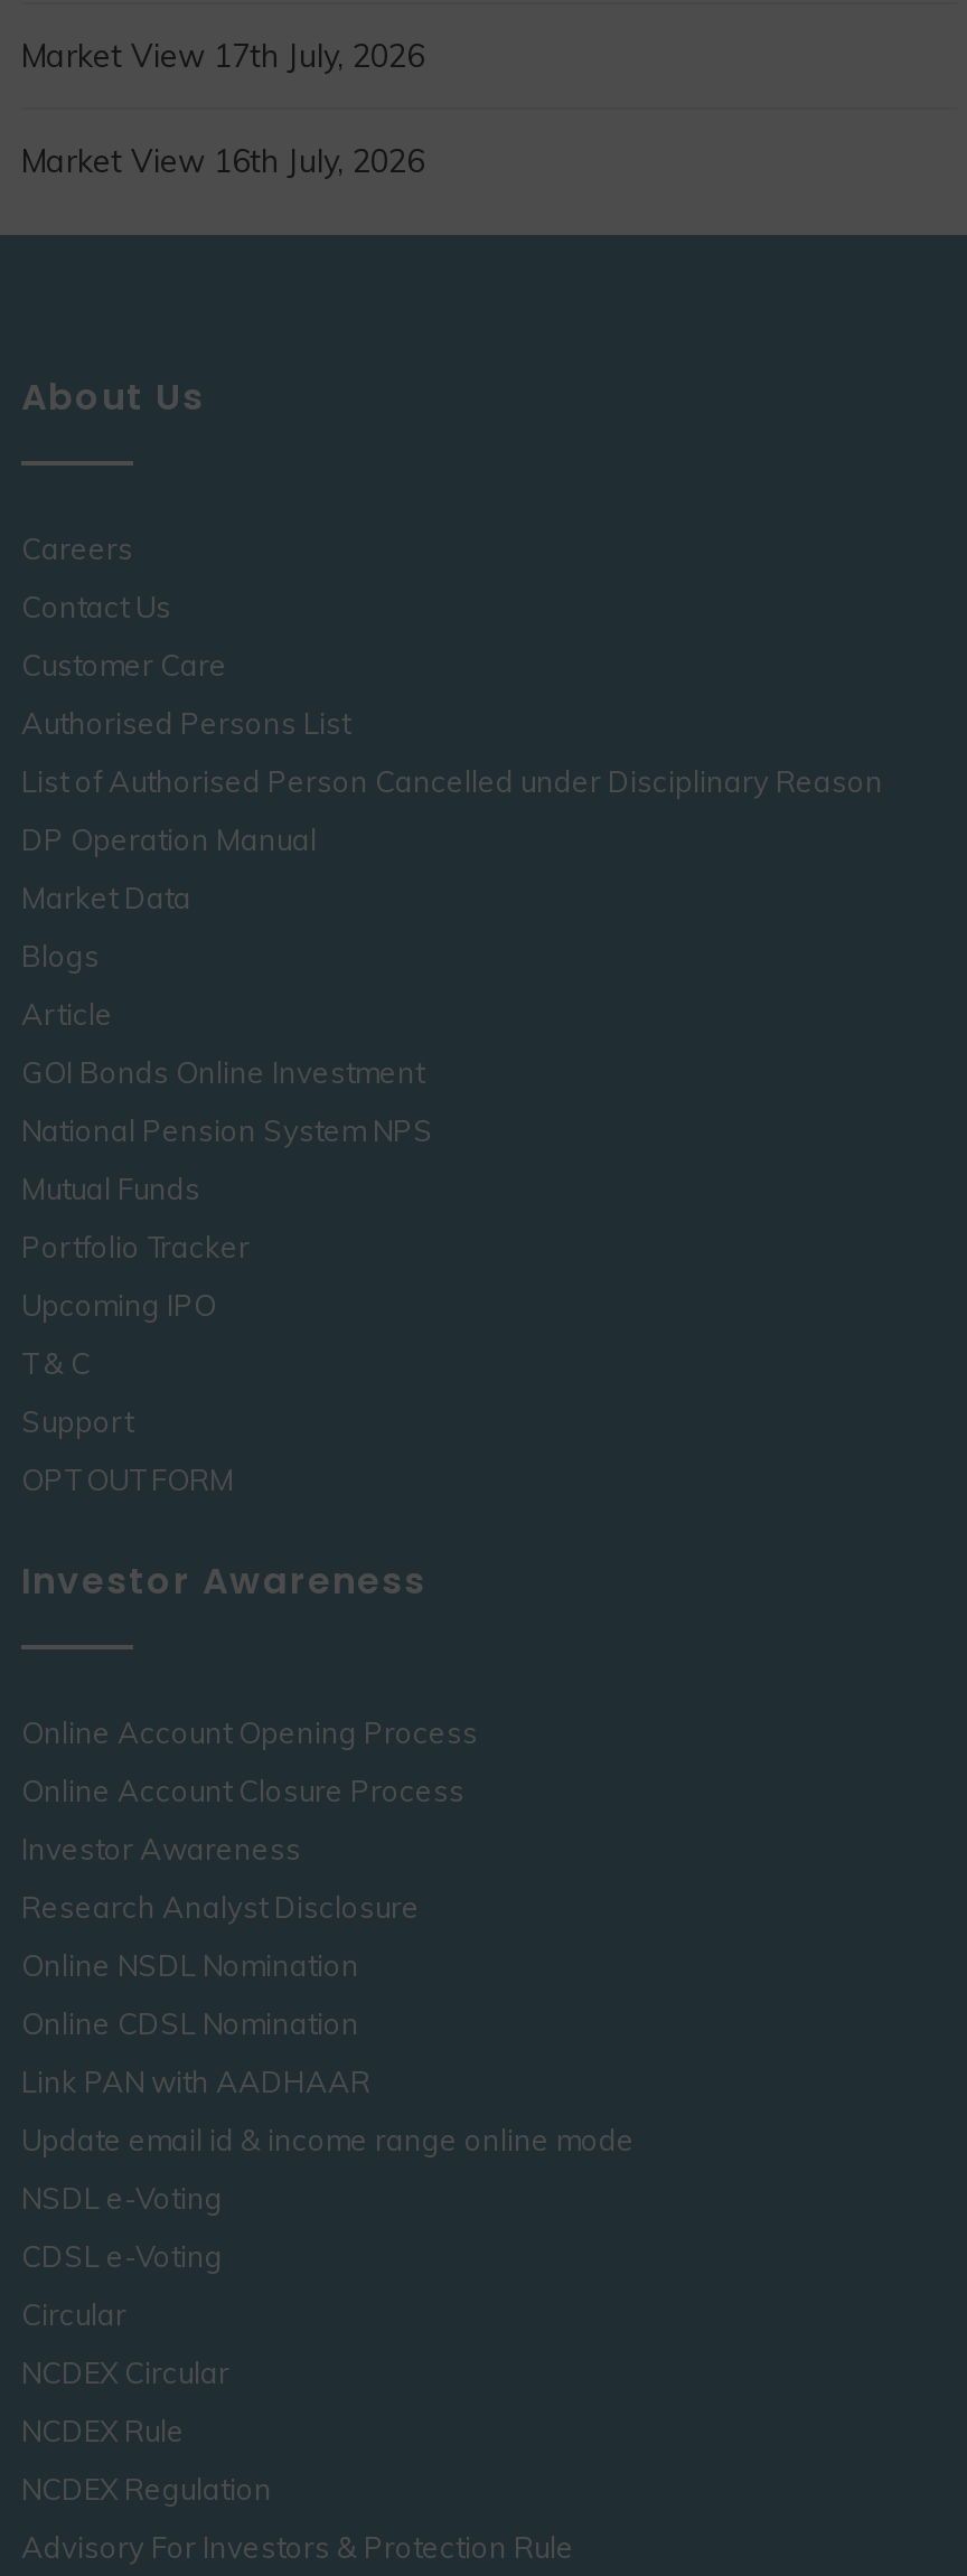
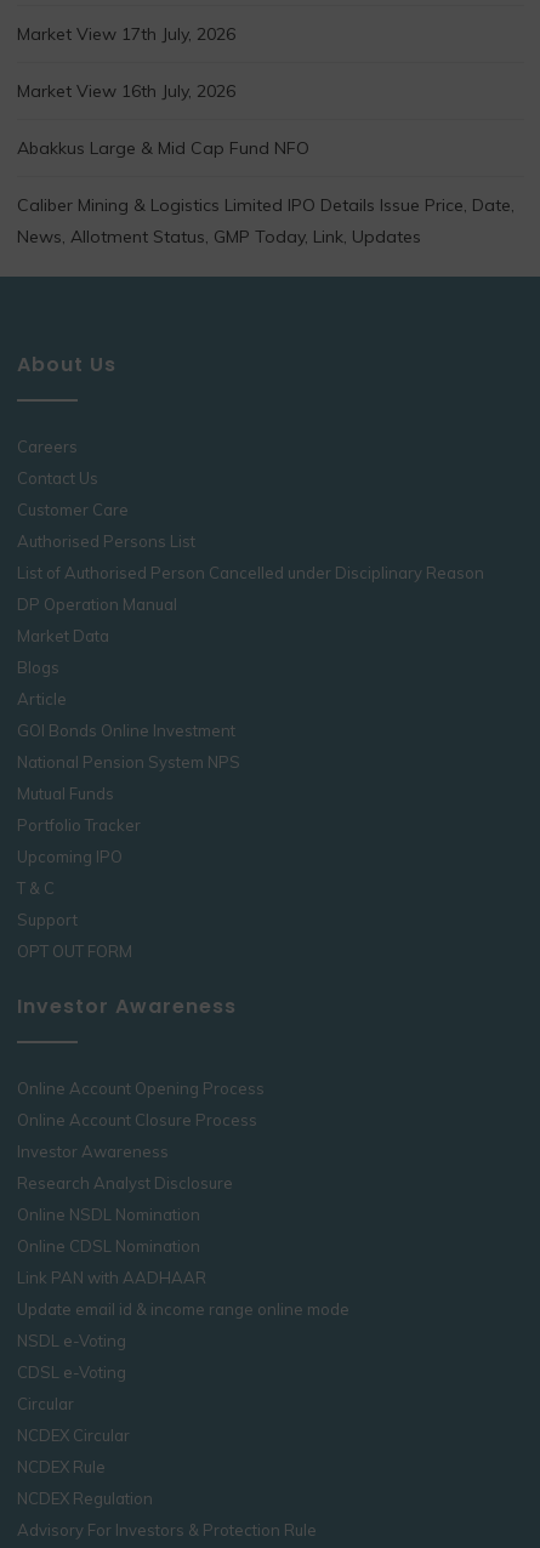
none -> [17,137,515,248] Abakkus Large & Mid Cap Fund NFO | Caliber Mining & Logistics Limited IPO Details Issue Price, Date, | News, Allotment Status, GMP Today, Link, Updates

